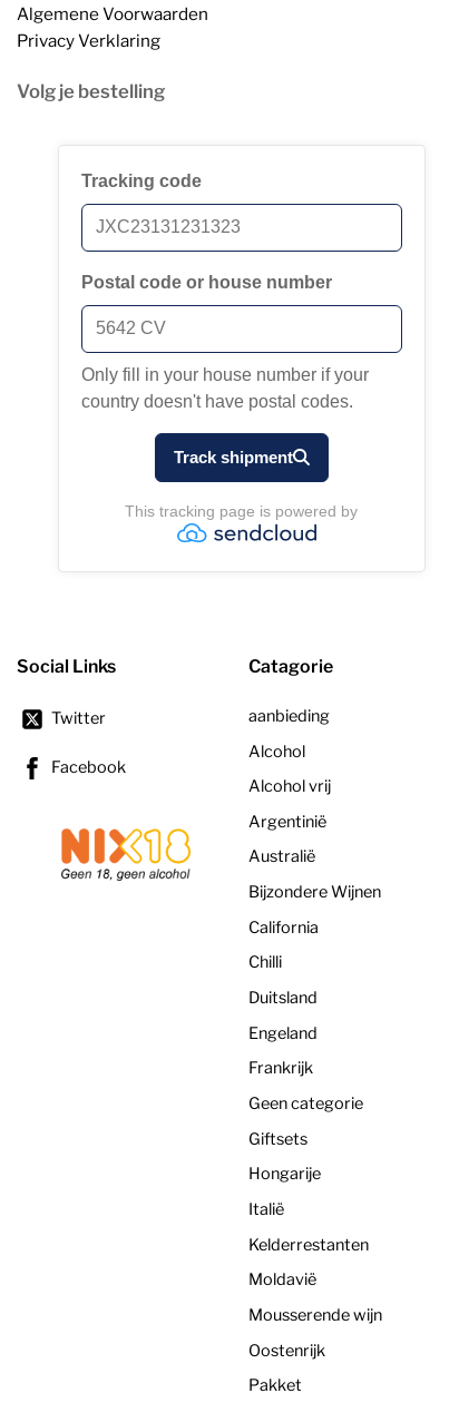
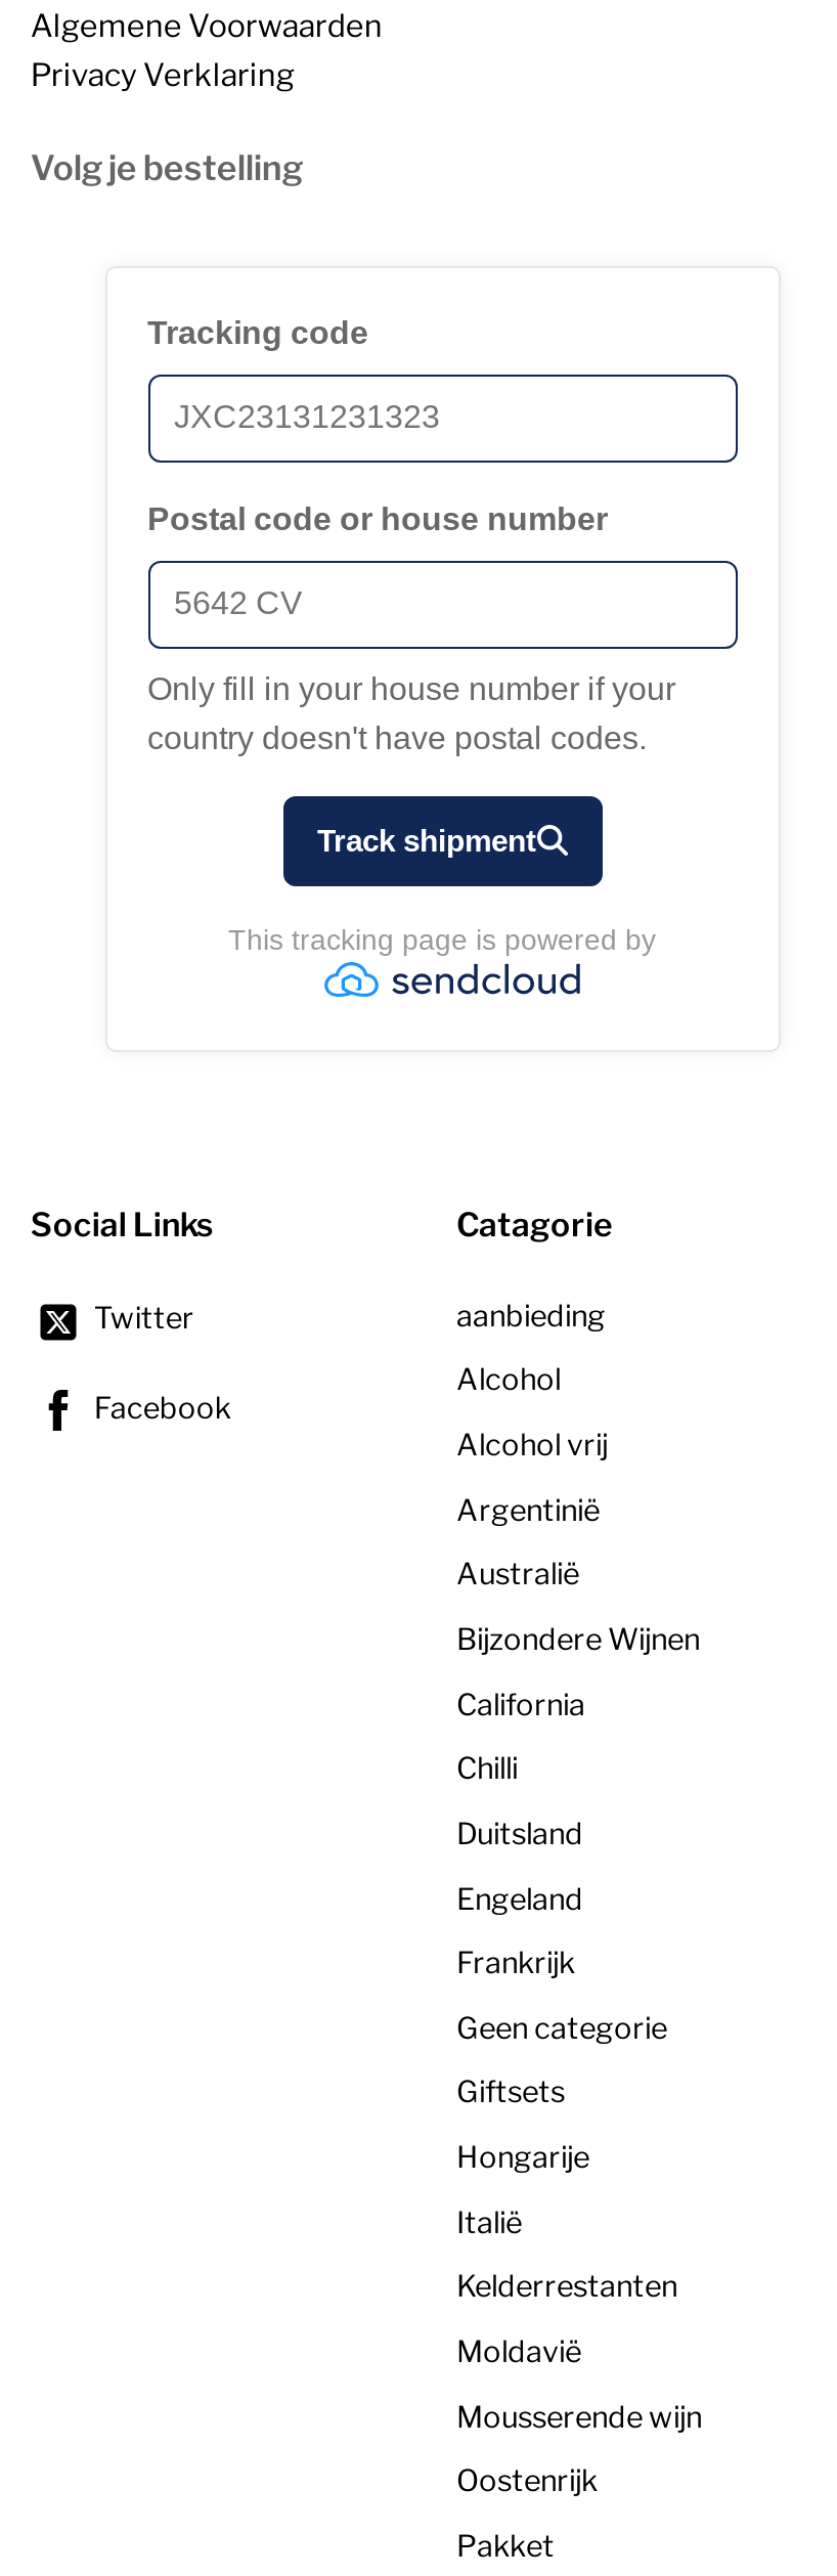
[60,827,192,882] [image] -> none

